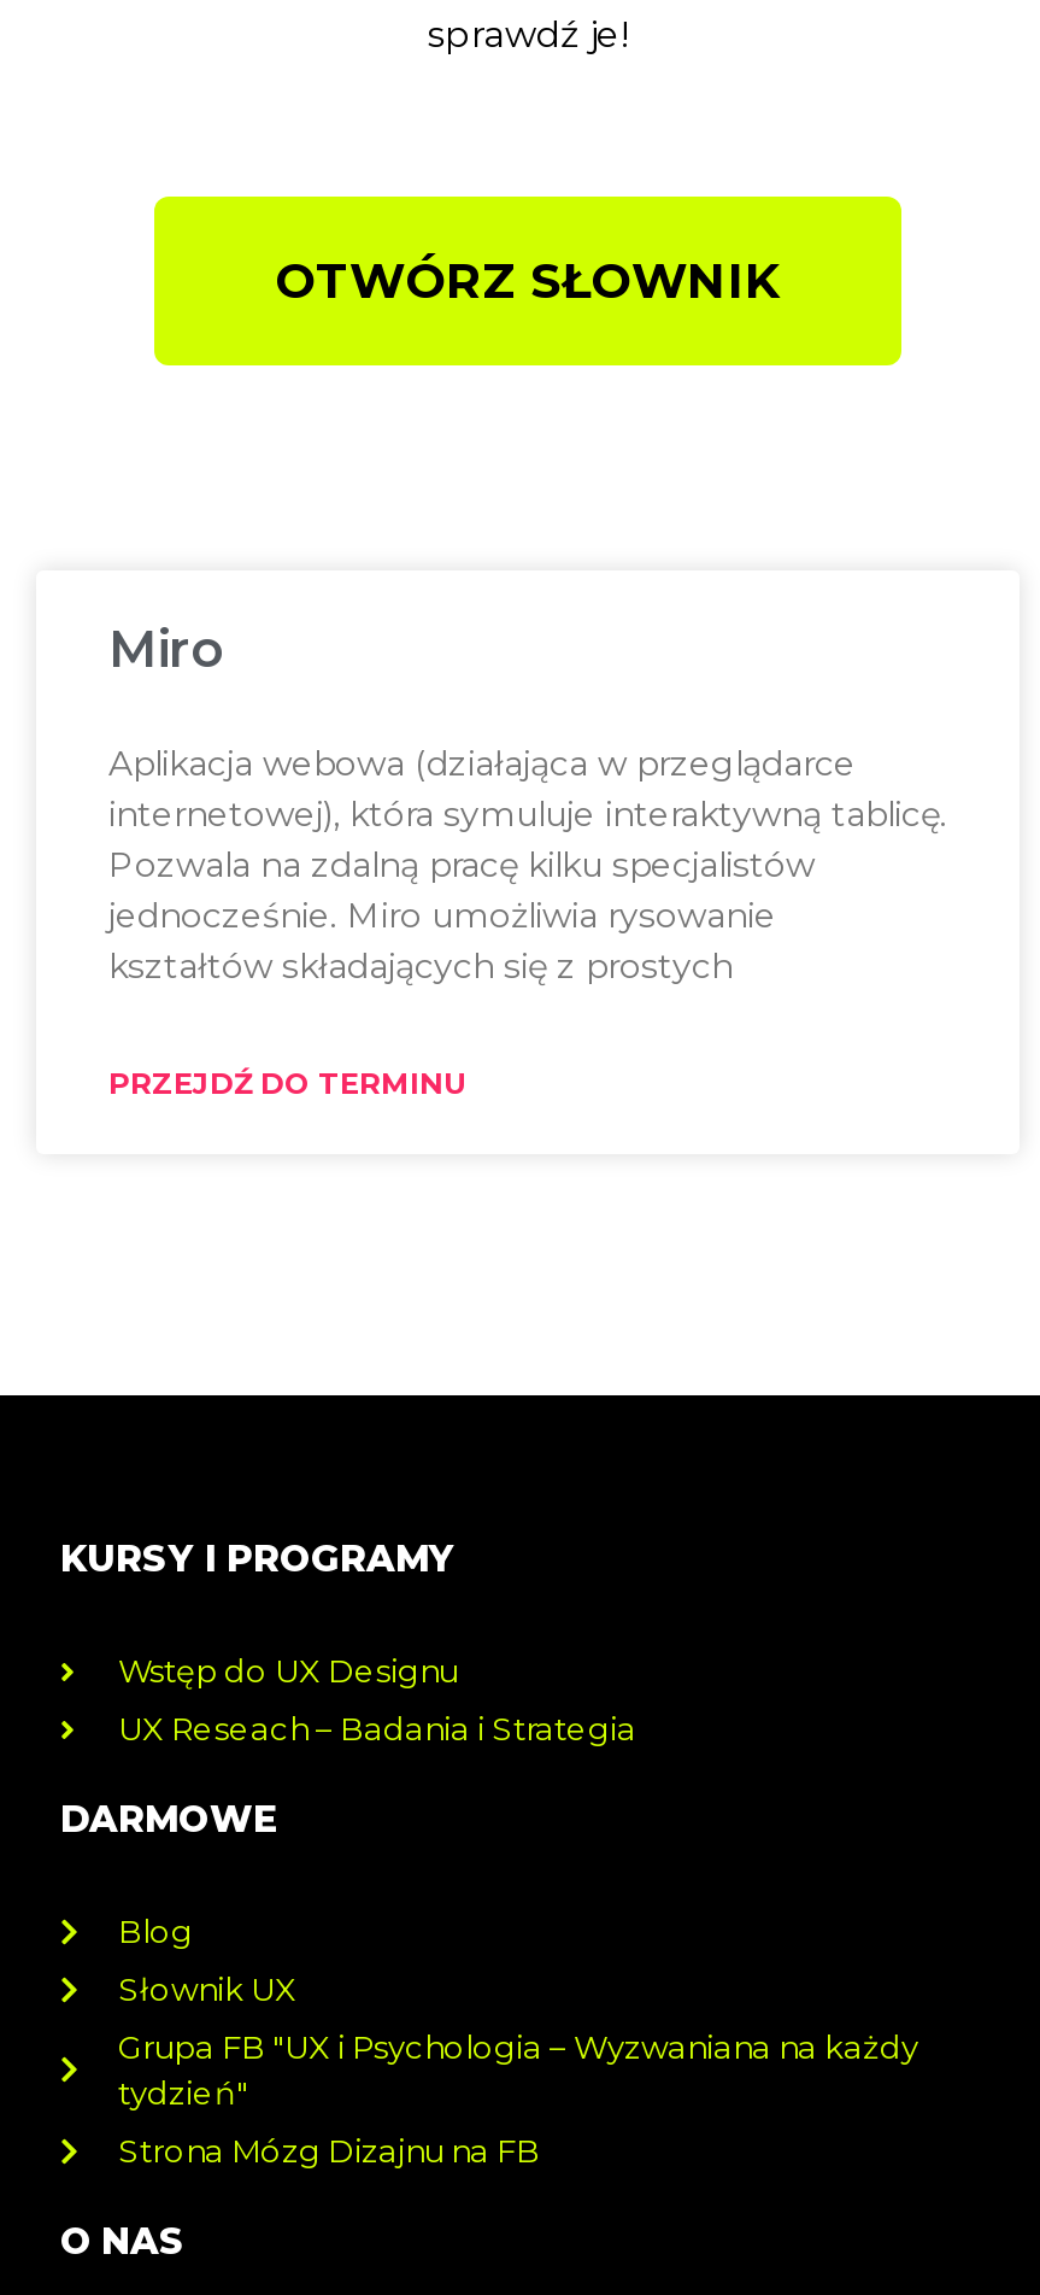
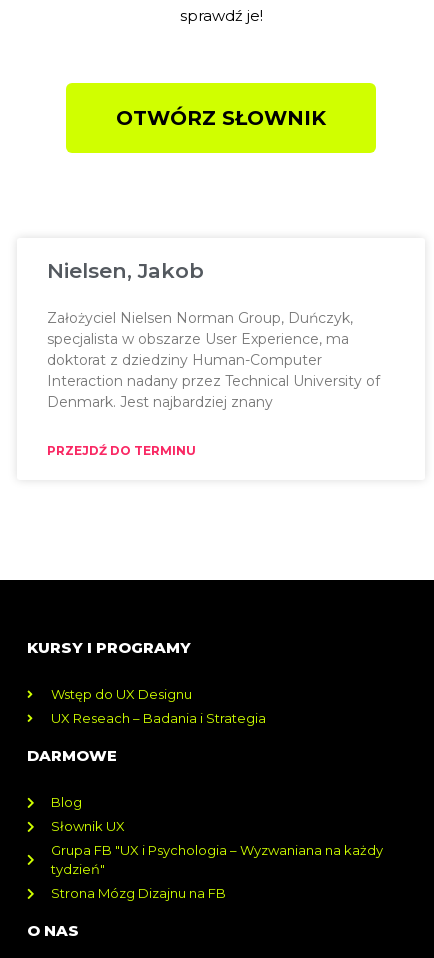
[108,619,224,680] Miro -> [47,258,204,283] Nielsen, Jakob
[108,742,947,988] Aplikacja webowa (działająca w przeglądarce | internetowej), która symuluje interaktywną tablicę. | Pozwala na zdalną pracę kilku specjalistów | jednocześnie. Miro umożliwia rysowanie | kształtów składających się z prostych -> [47,309,380,411] Założyciel Nielsen Norman Group, Duńczyk, | specjalista w obszarze User Experience, ma | doktorat z dziedziny Human-Computer | Interaction nadany przez Technical University of | Denmark. Jest najbardziej znany

